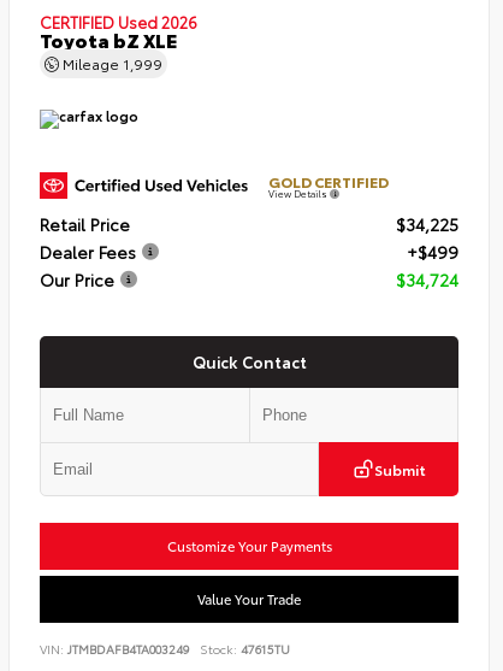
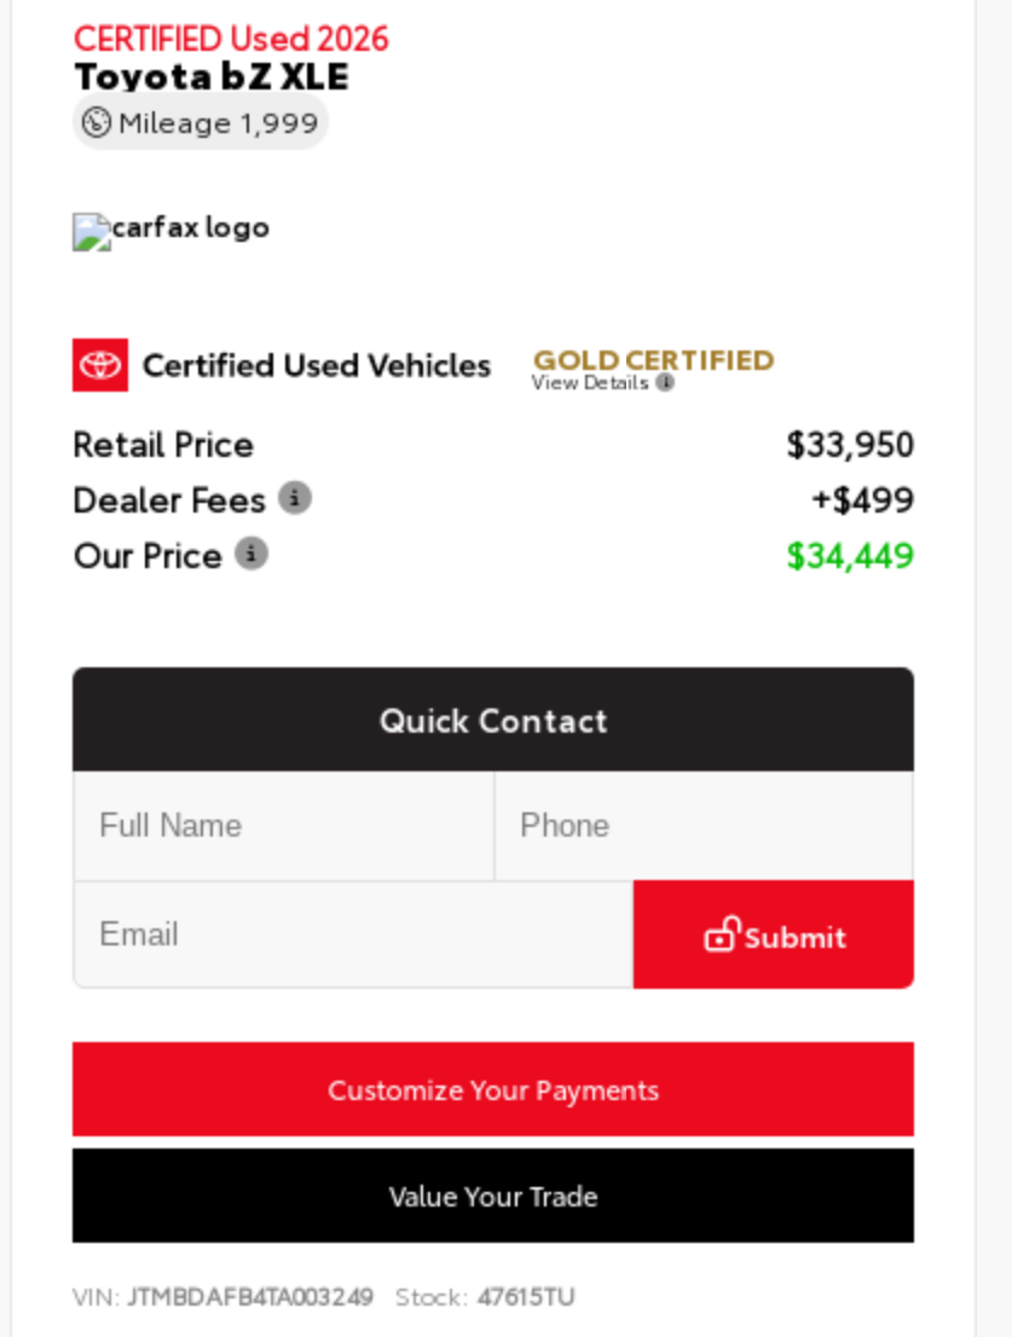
[396,212,458,236] $34,225 -> [786,418,914,467] $33,950
[396,267,458,292] $34,724 -> [786,529,914,578] $34,449

